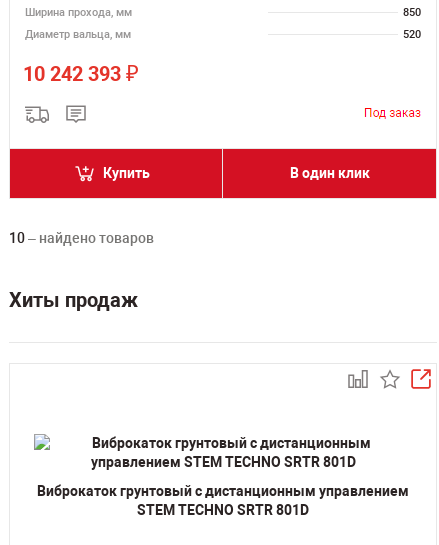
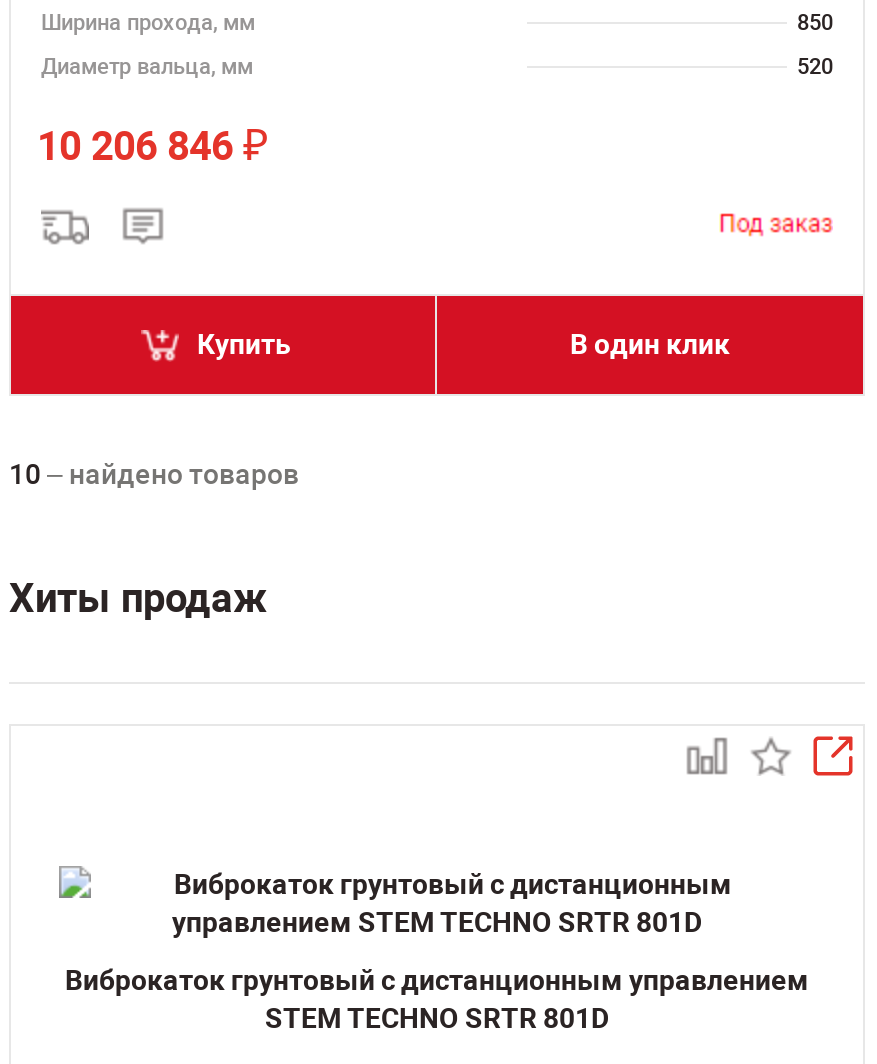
[23,61,139,86] 10 242 393 ₽ -> [37,120,269,170] 10 206 846 ₽

